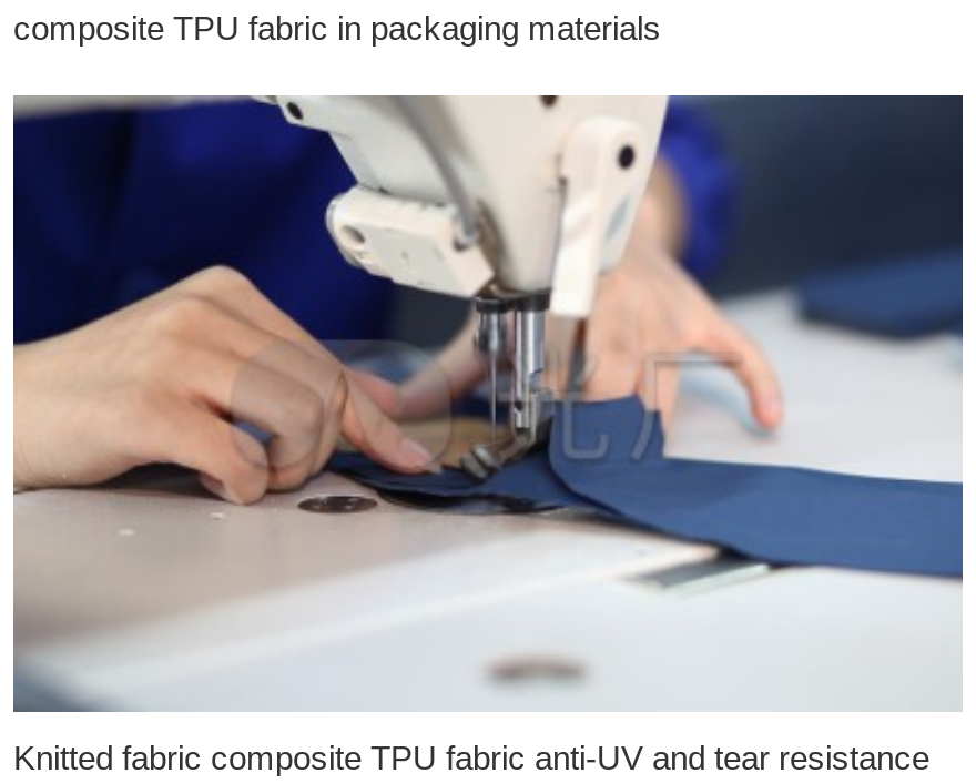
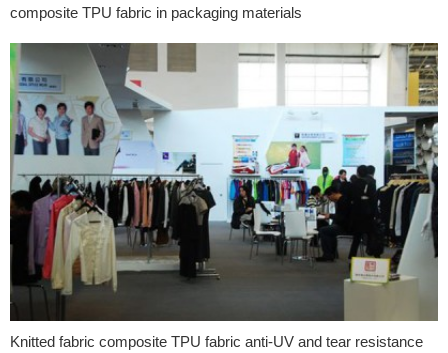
[11,93,965,714] [image] -> [9,43,439,322] [image]

